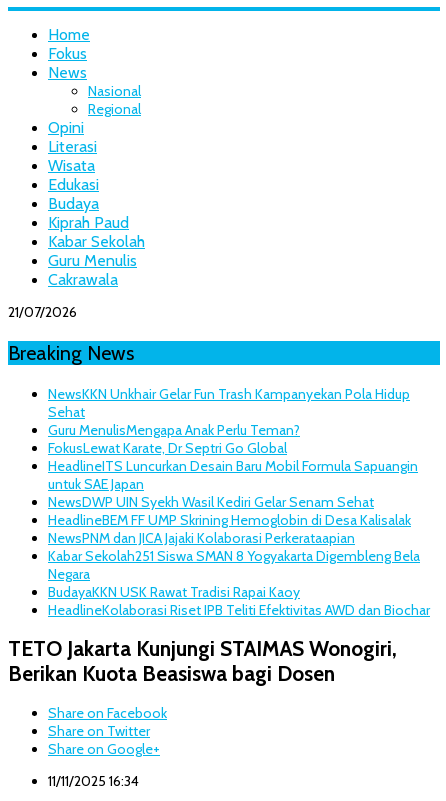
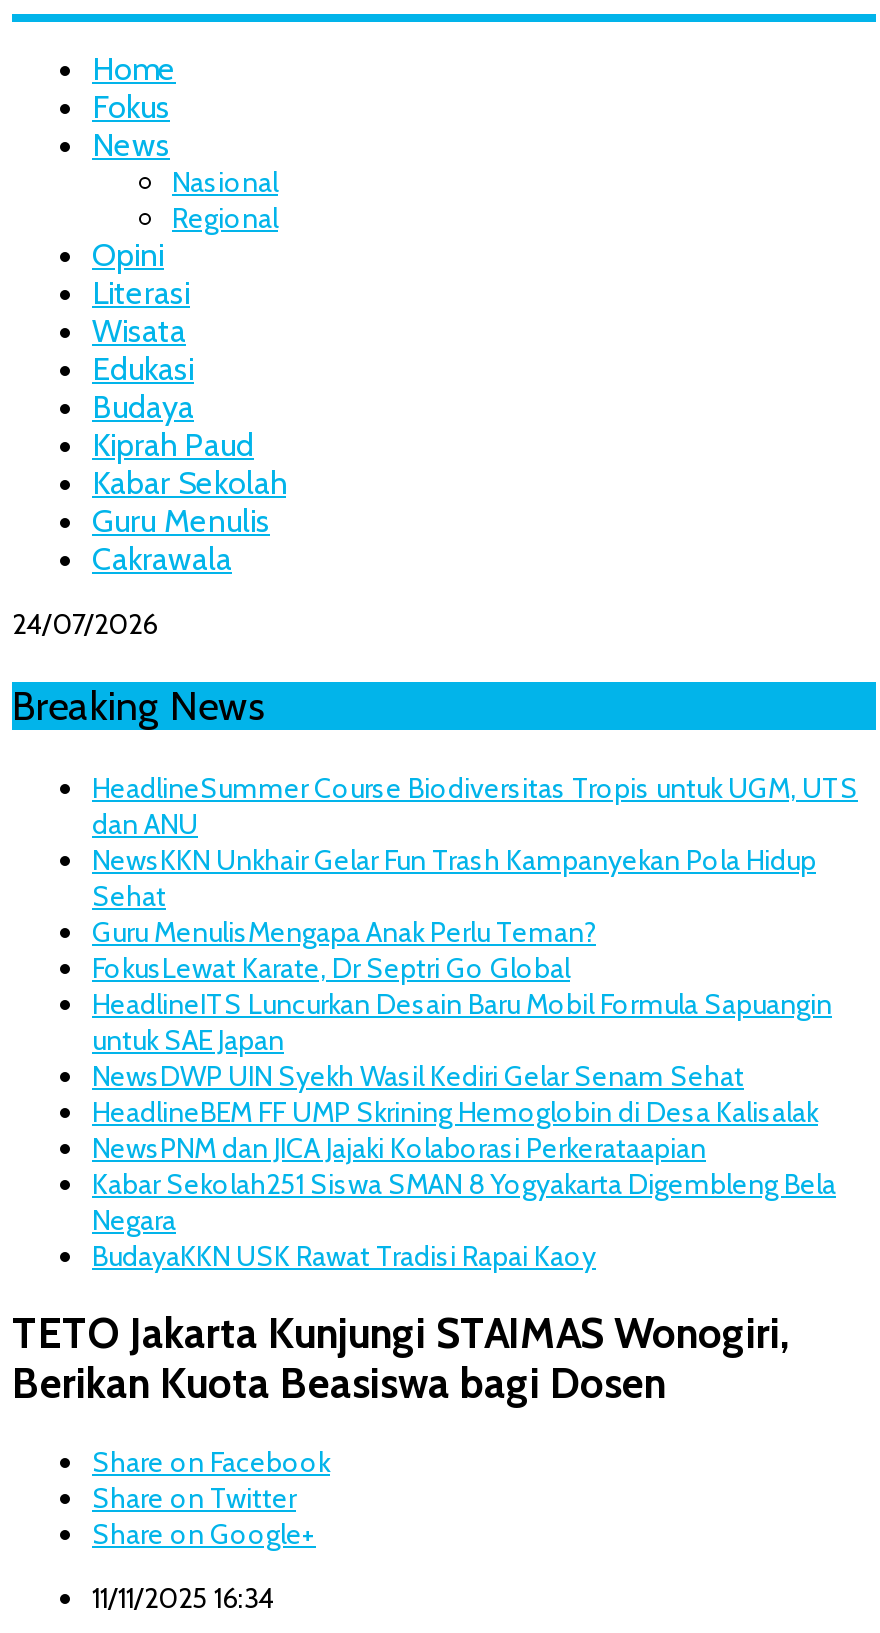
[8,303,77,321] 21/07/2026 -> [12,606,158,642] 24/07/2026
none -> [92,770,858,842] HeadlineSummer Course Biodiversitas Tropis untuk UGM, UTS | dan ANU
moved [48,385,420,601] -> [92,842,836,1274]: NewsKKN Unkhair Gelar Fun Trash Kampanyekan Pola Hidup | Sehat | Guru MenulisMengapa Anak Perlu Teman? | ... | Negara | BudayaKKN USK Rawat Tradisi Rapai Kaoy
[48,601,430,619] HeadlineKolaborasi Riset IPB Teliti Efektivitas AWD dan Biochar -> none

